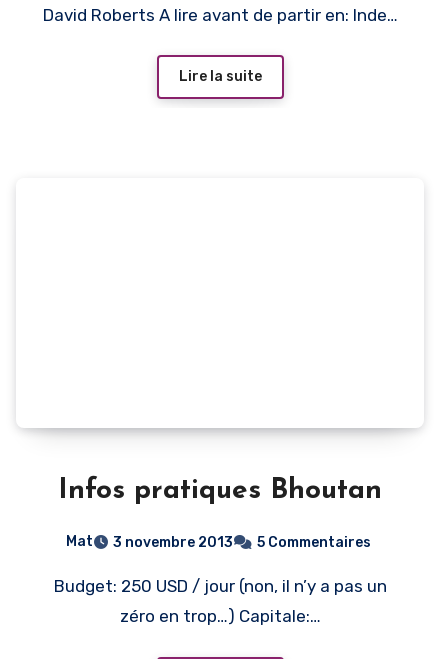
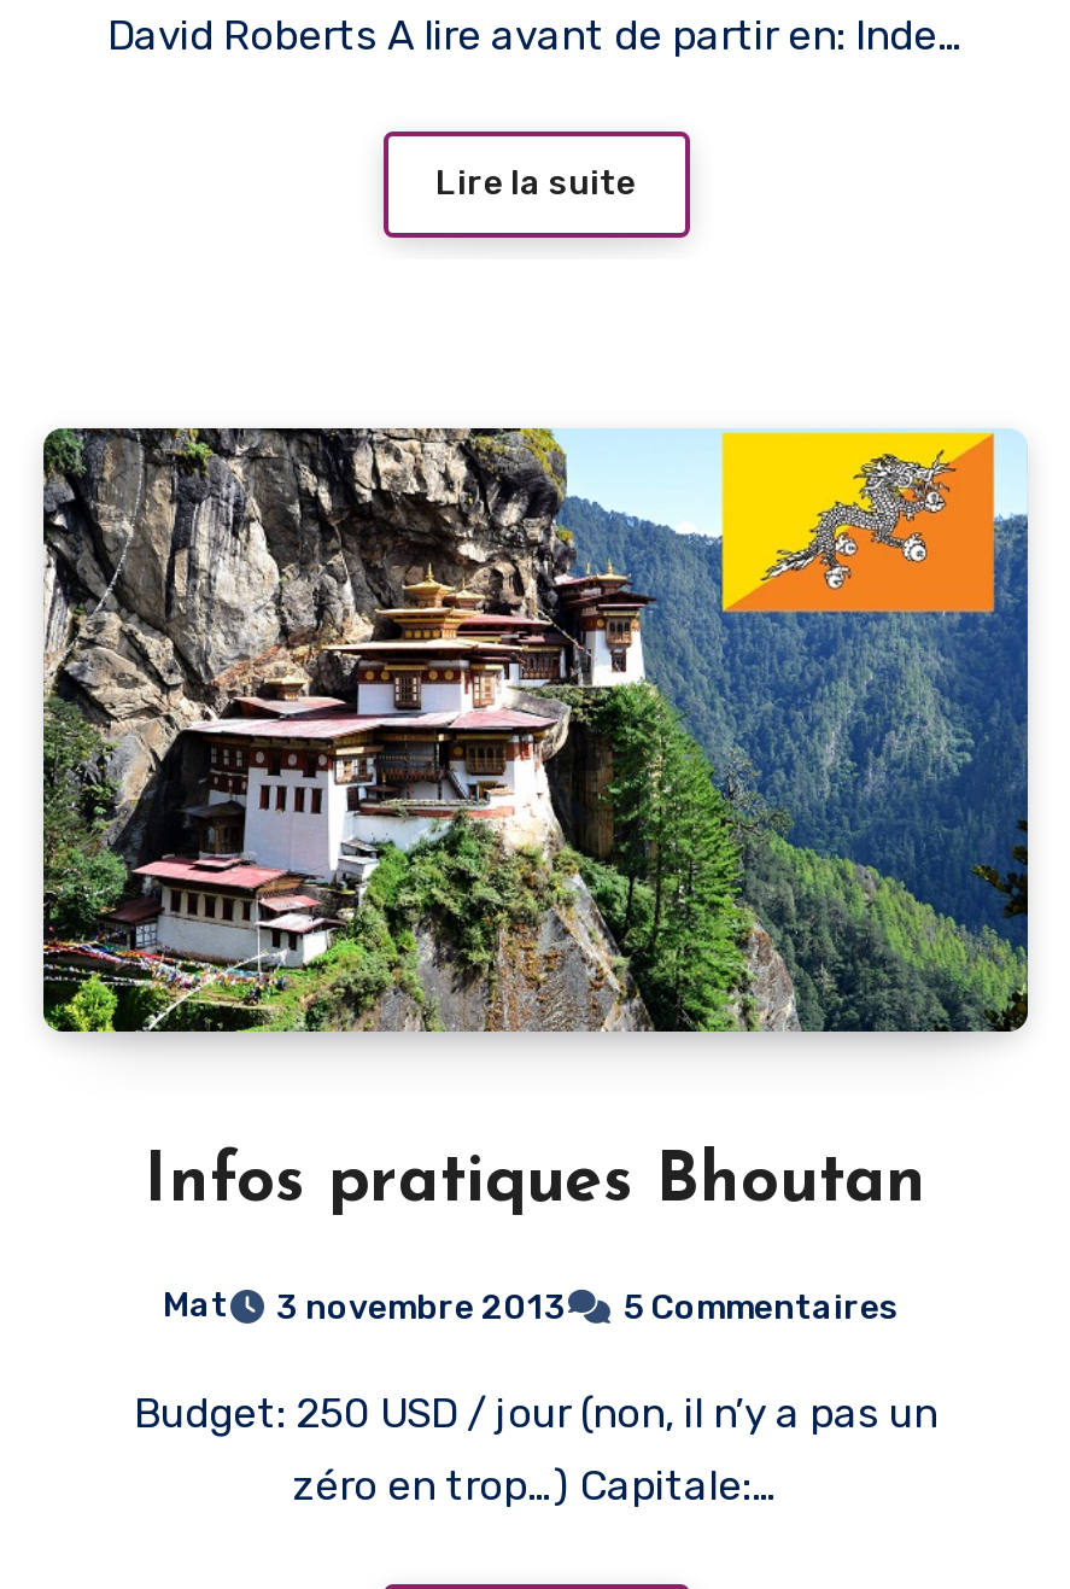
none -> [41,426,1030,1034] [image]

